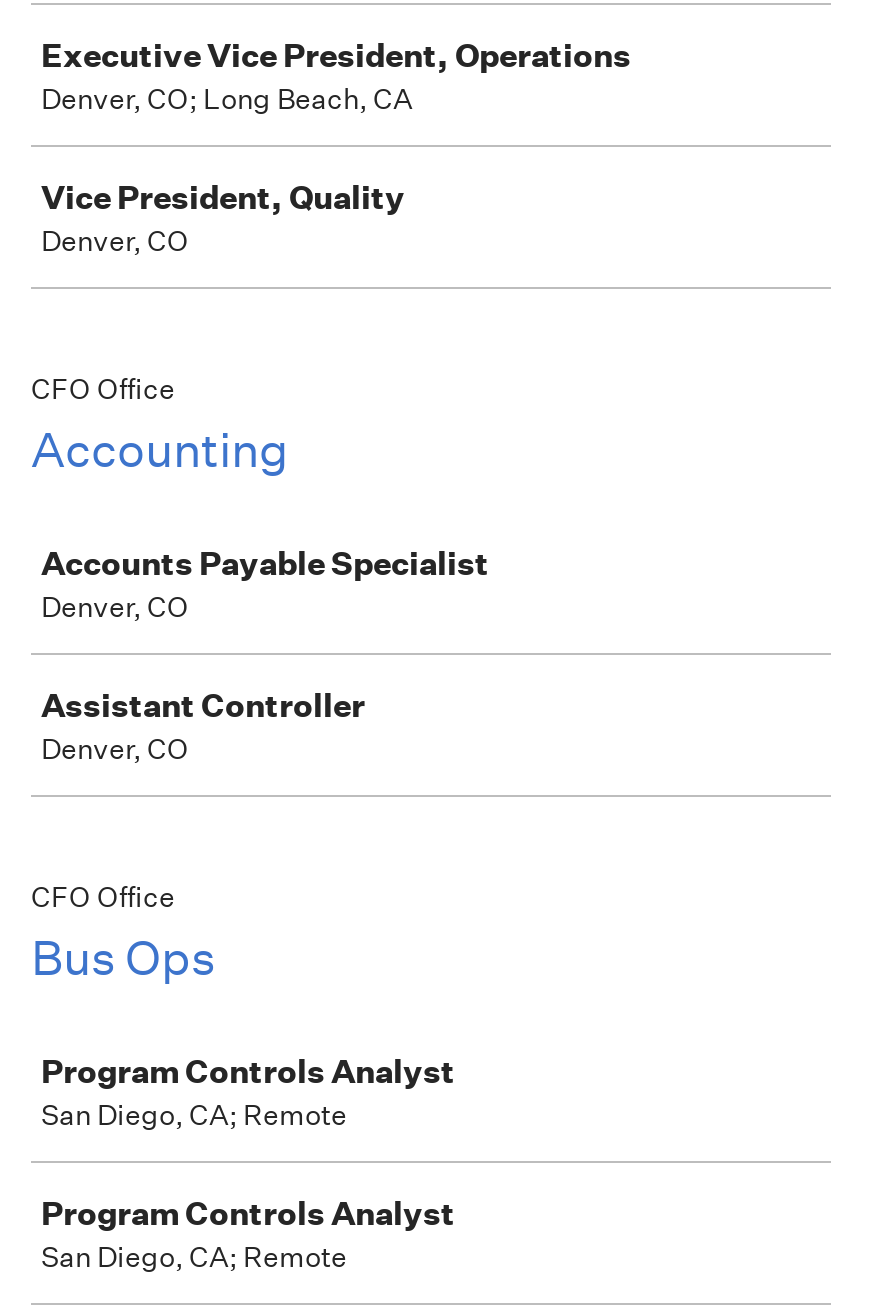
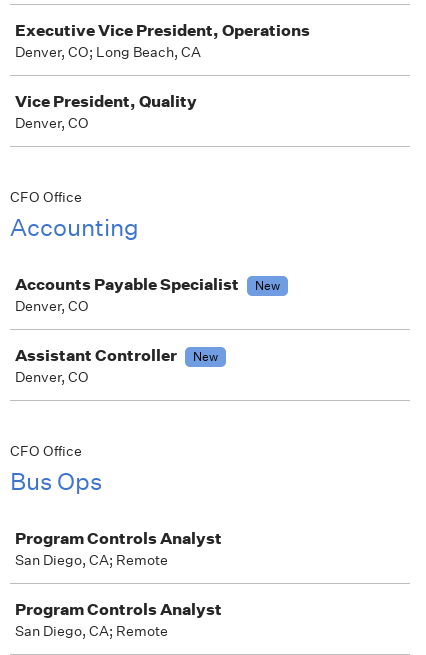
none -> [255,277,280,294] New
none -> [193,348,218,365] New

